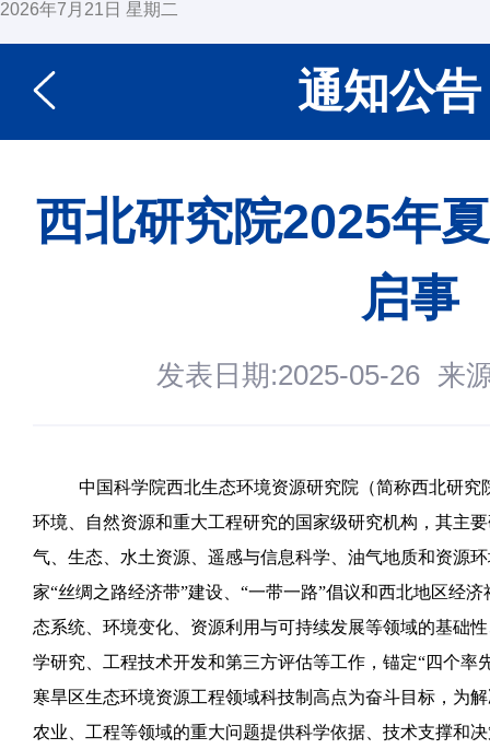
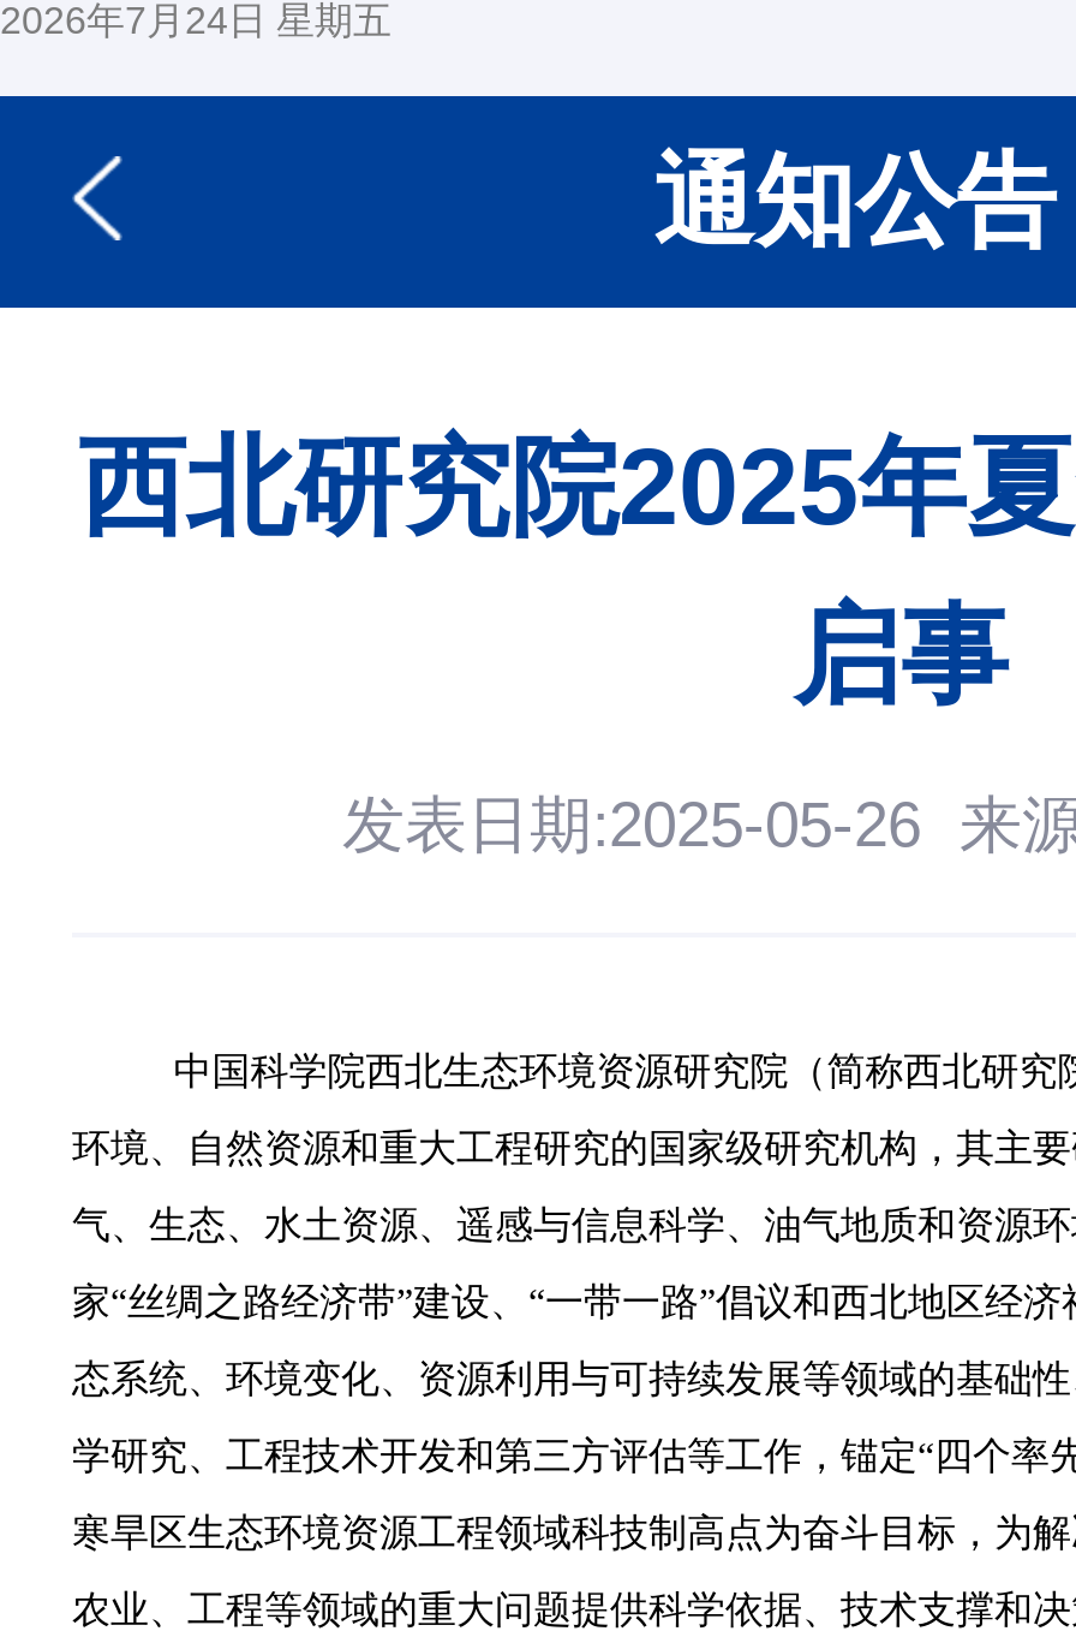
[0,0,178,19] 2026年7月21日 星期二 -> [0,0,391,41] 2026年7月24日 星期五

